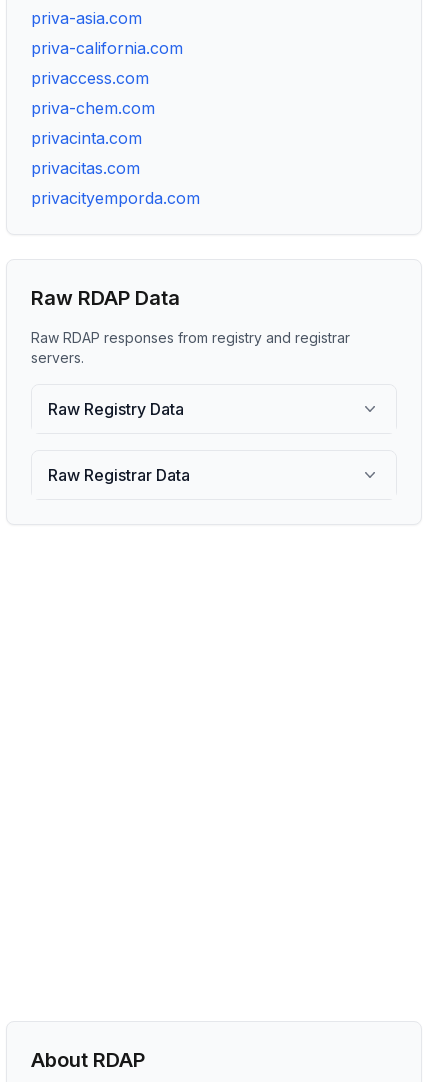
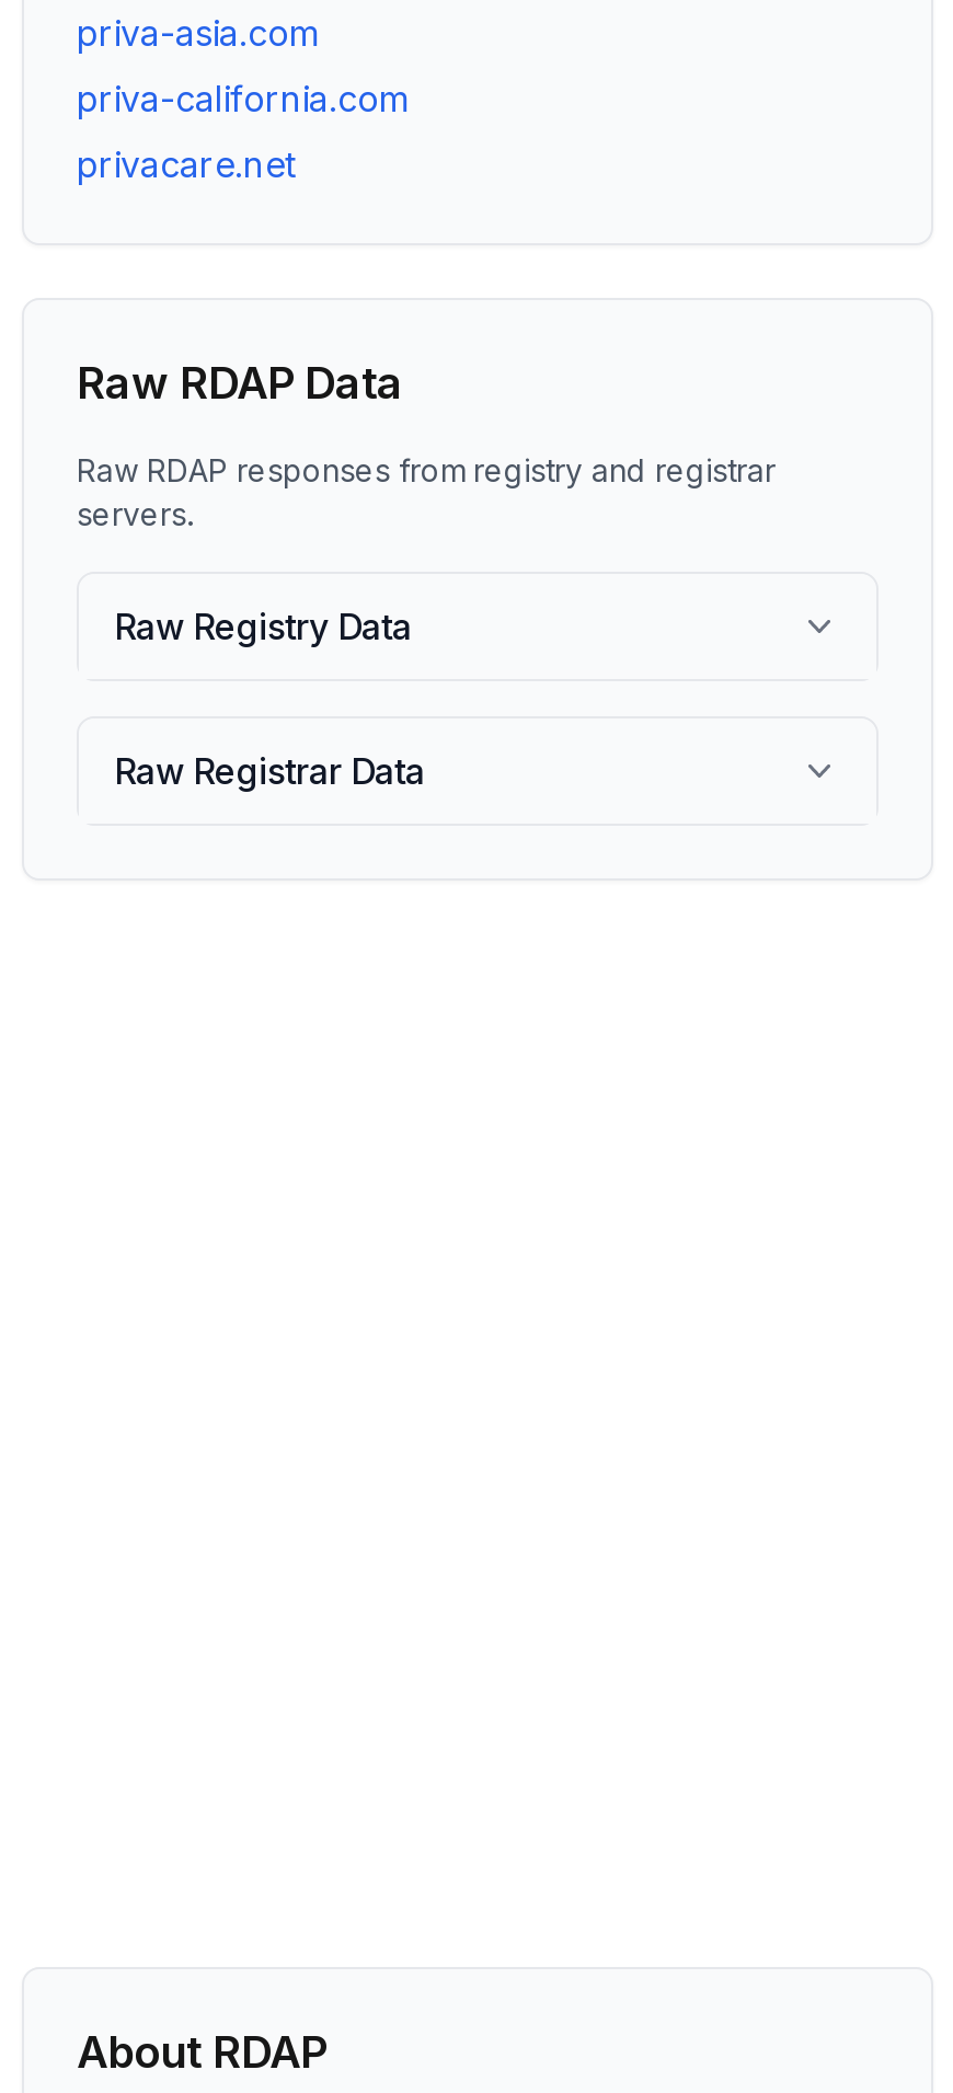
[31,68,200,208] privaccess.com | priva-chem.com | privacinta.com | privacitas.com | privacityemporda.com -> [77,142,296,186] privacare.net

